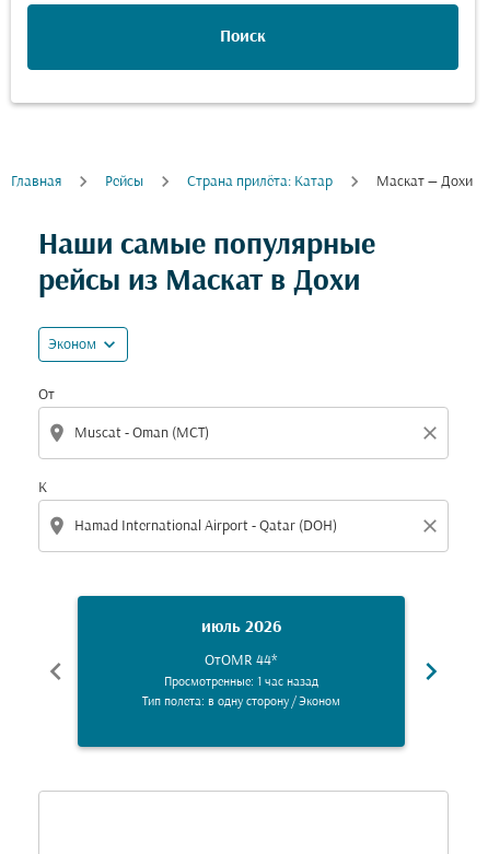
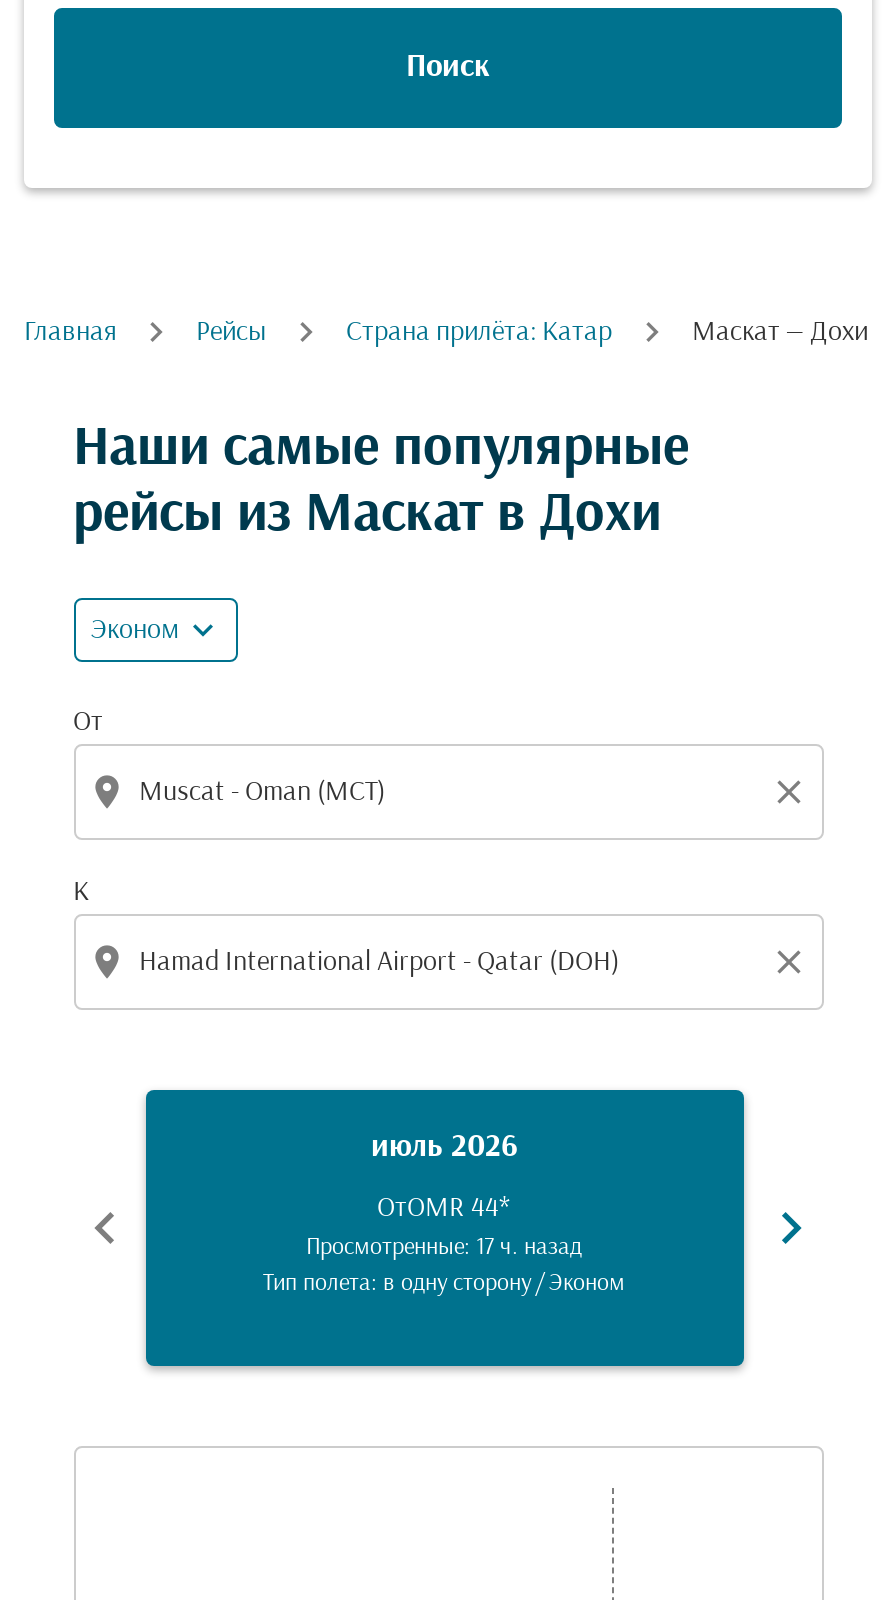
[164,676,318,689] Просмотренные: 1 час назад -> [306,1236,582,1260] Просмотренные: 17 ч. назад

